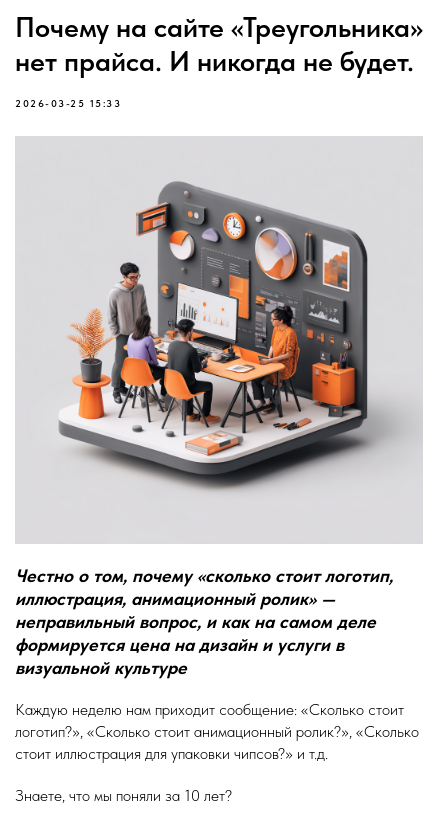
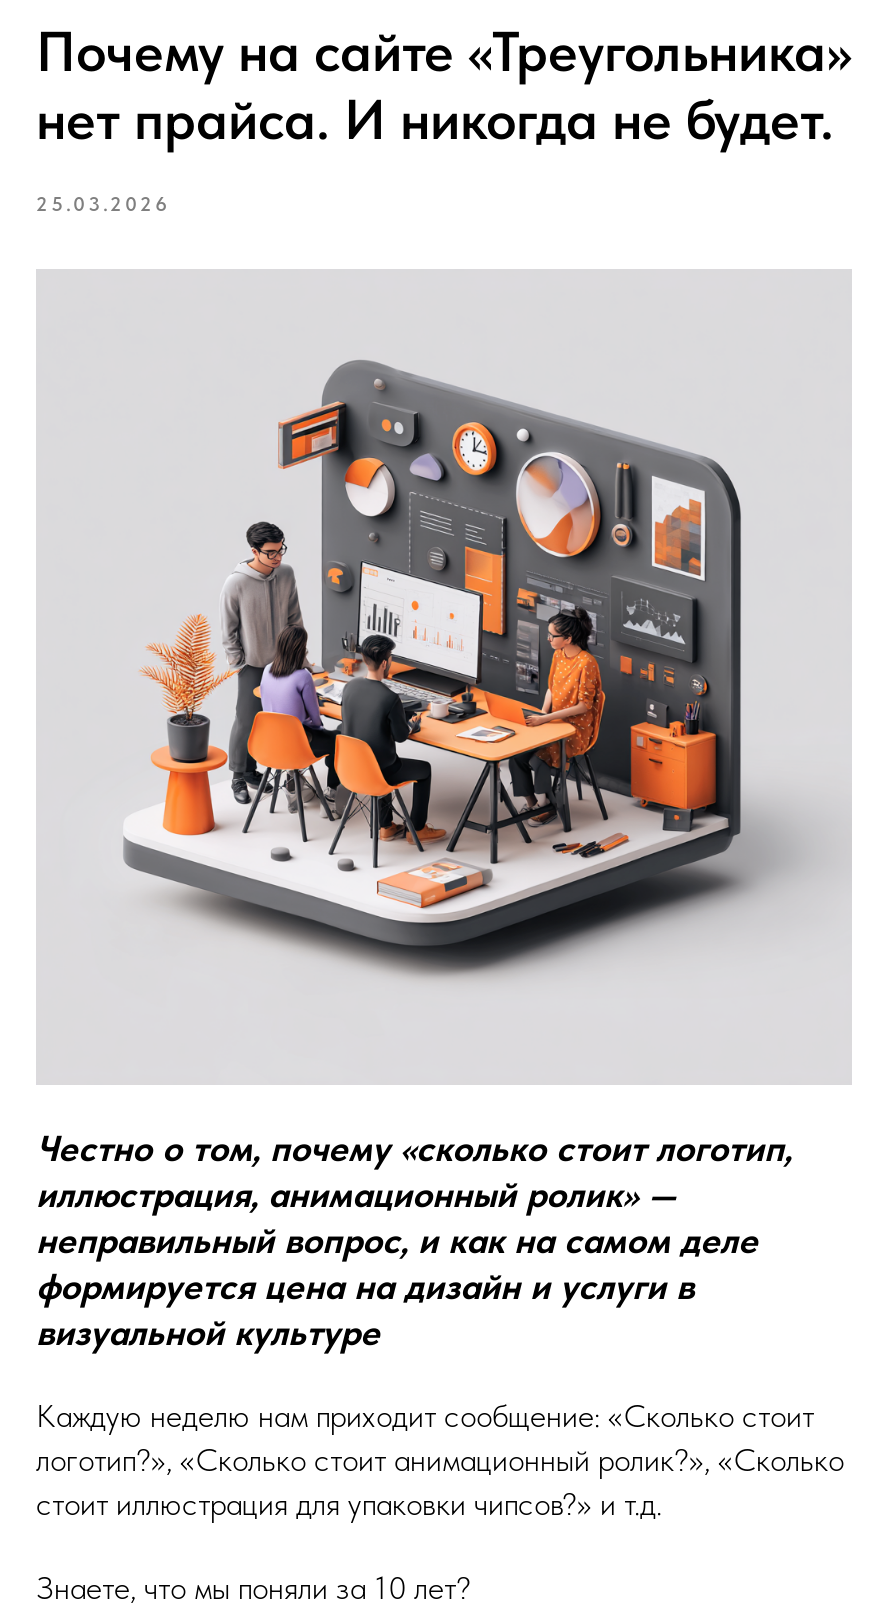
[15,97,121,109] 2026-03-25 15:33 -> [36,191,170,215] 25.03.2026

